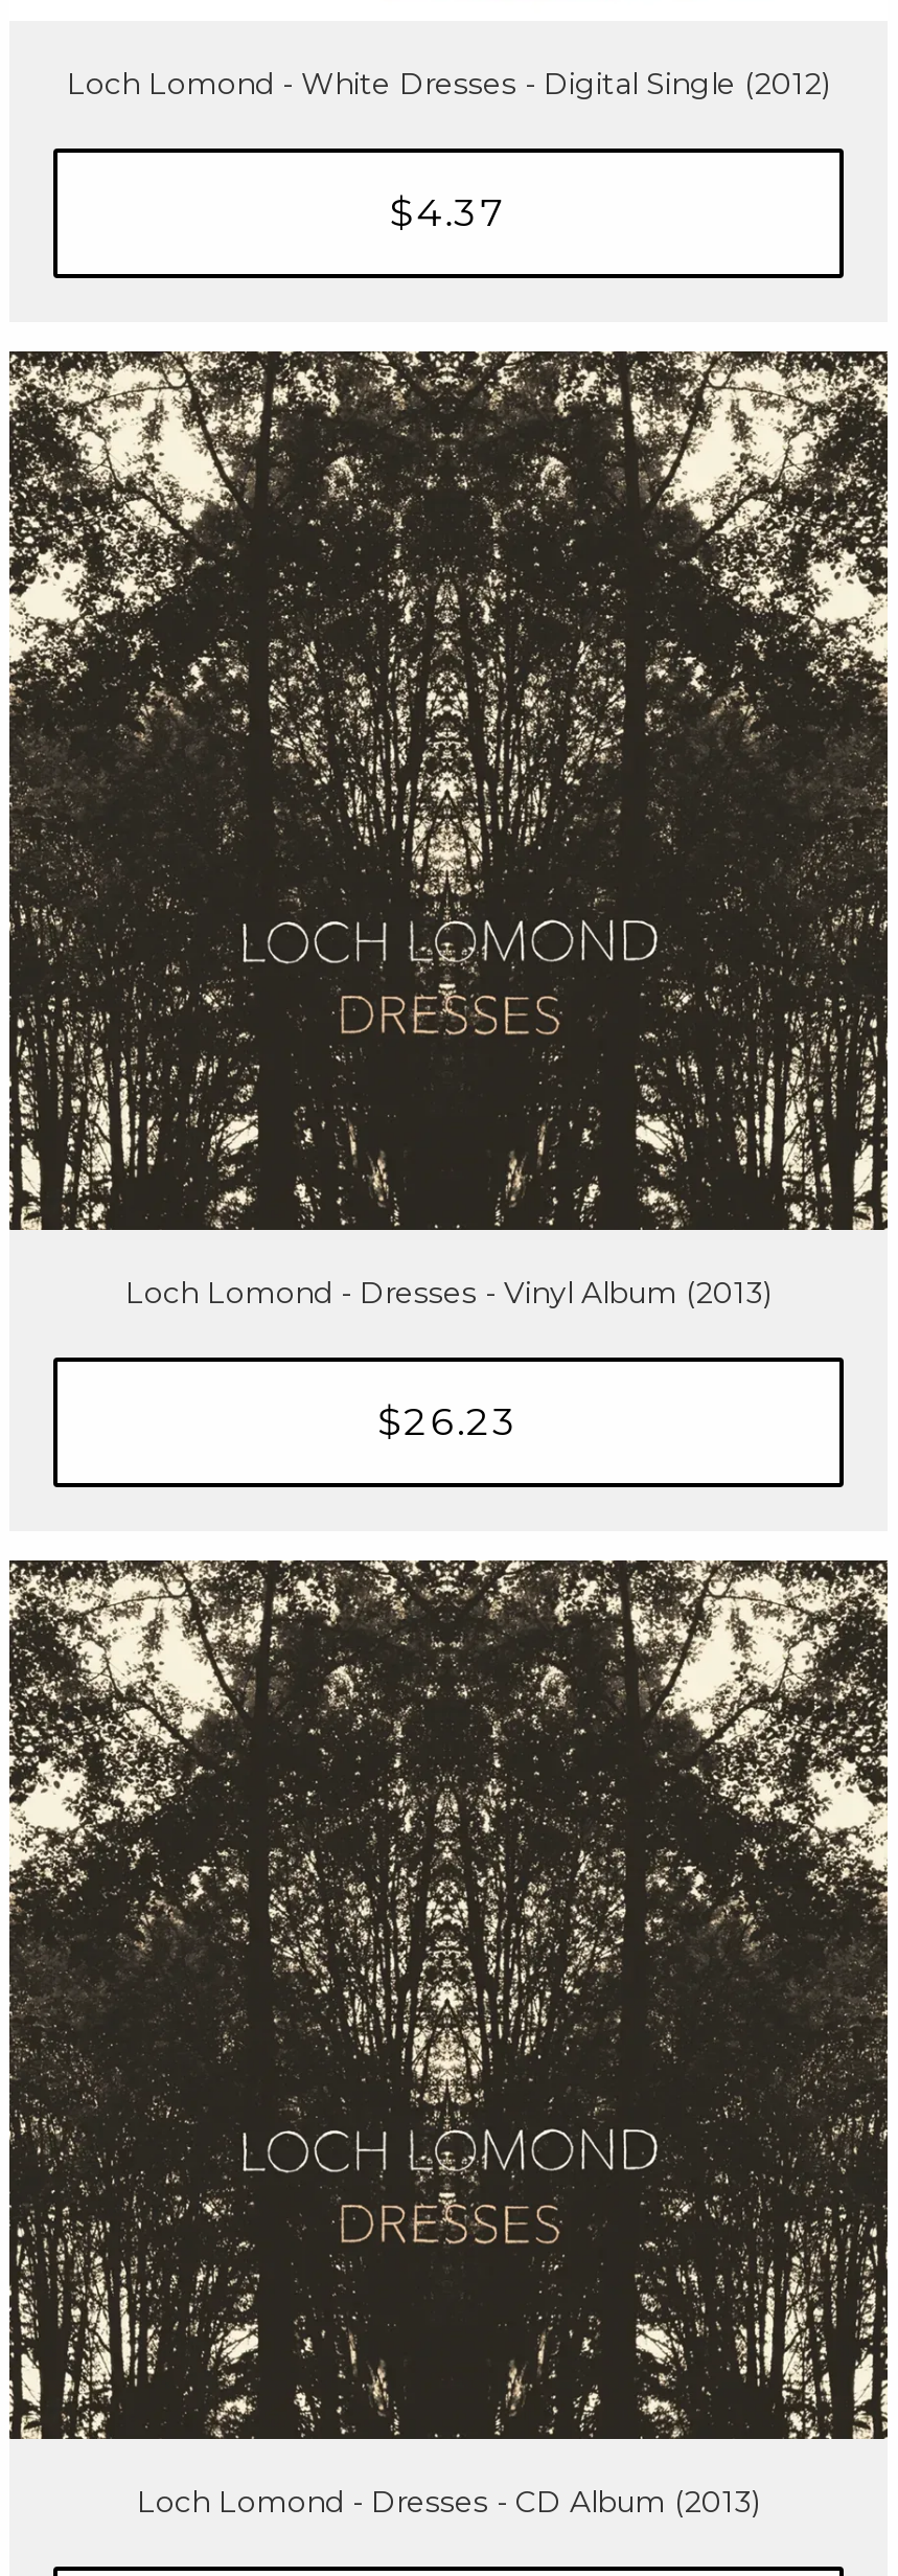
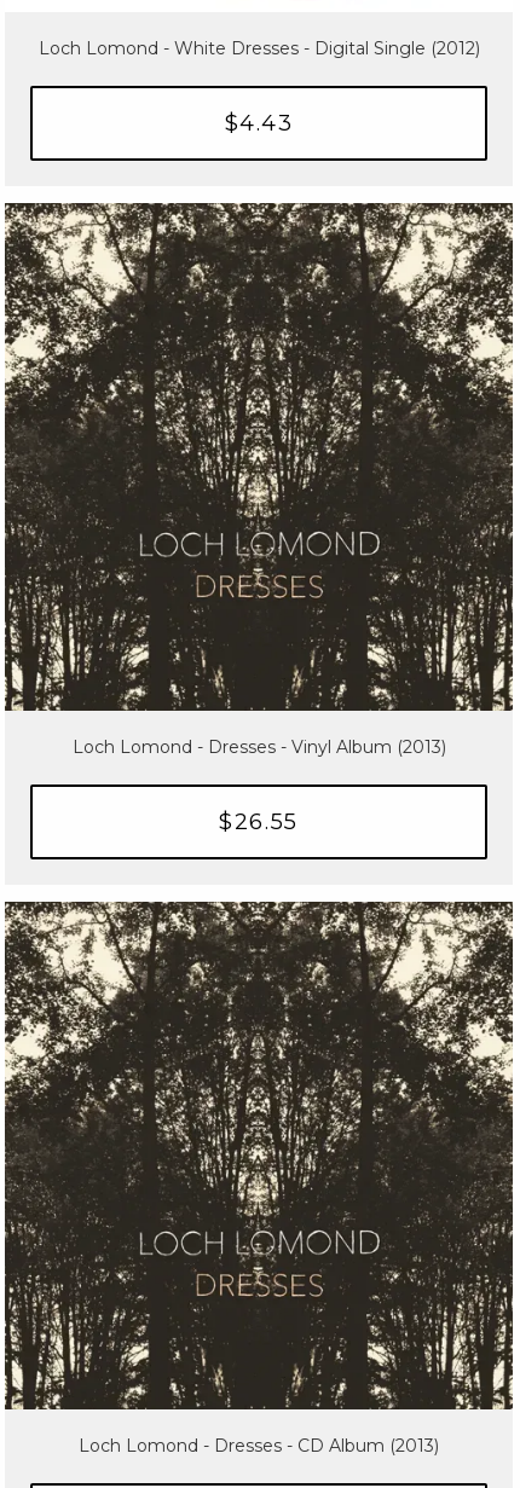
[390,188,507,237] $4.37 -> [224,109,293,137] $4.43
[378,1398,519,1446] $26.23 -> [219,808,298,835] $26.55

